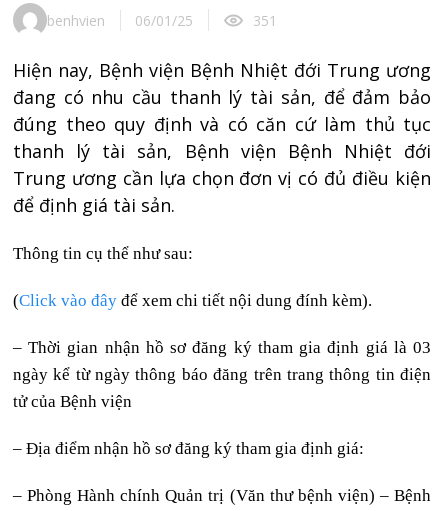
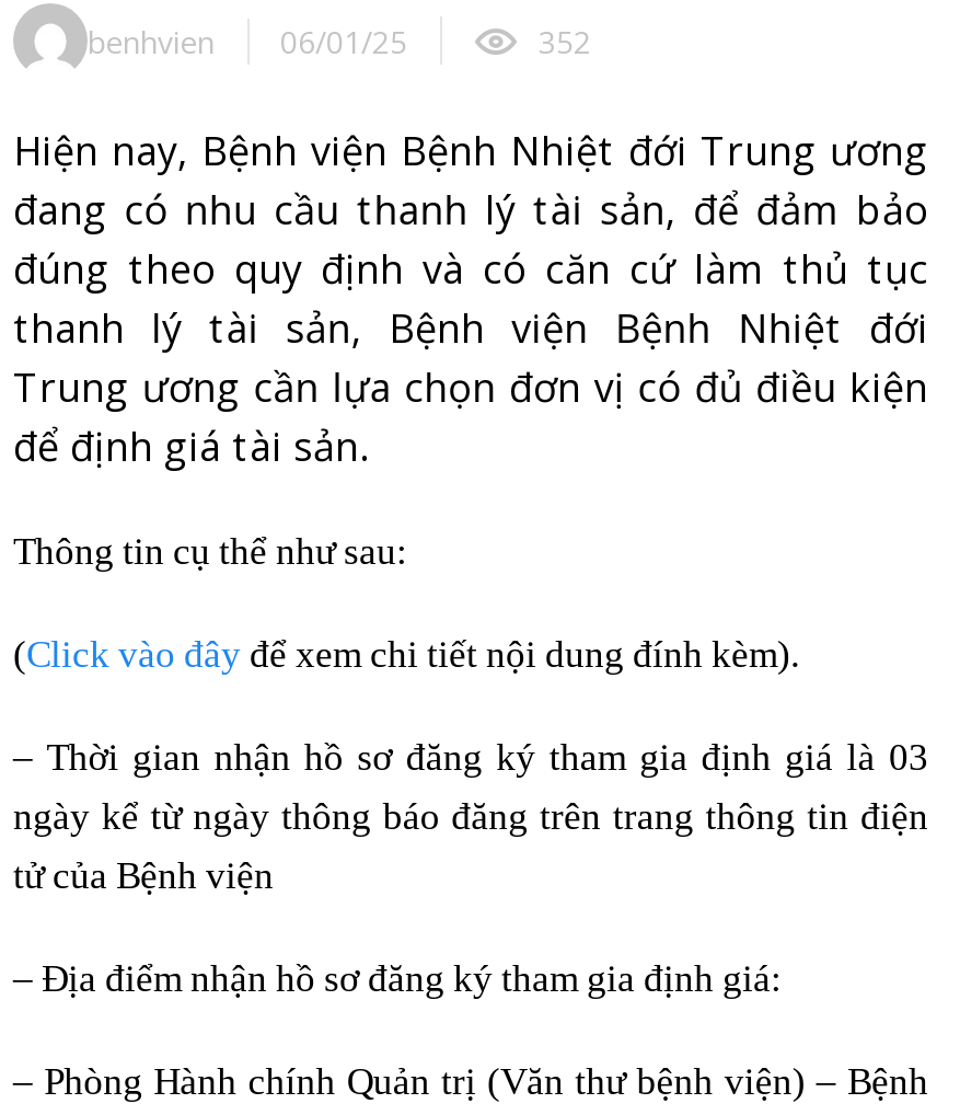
[253,11,277,30] 351 -> [539,22,591,63] 352

